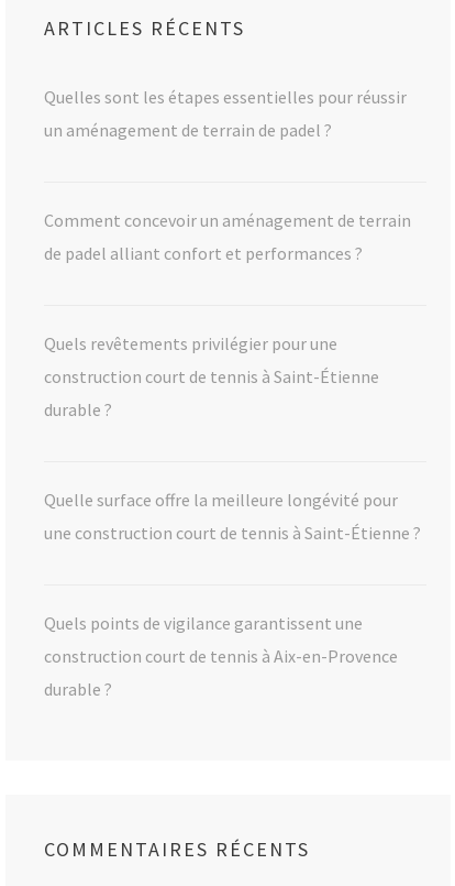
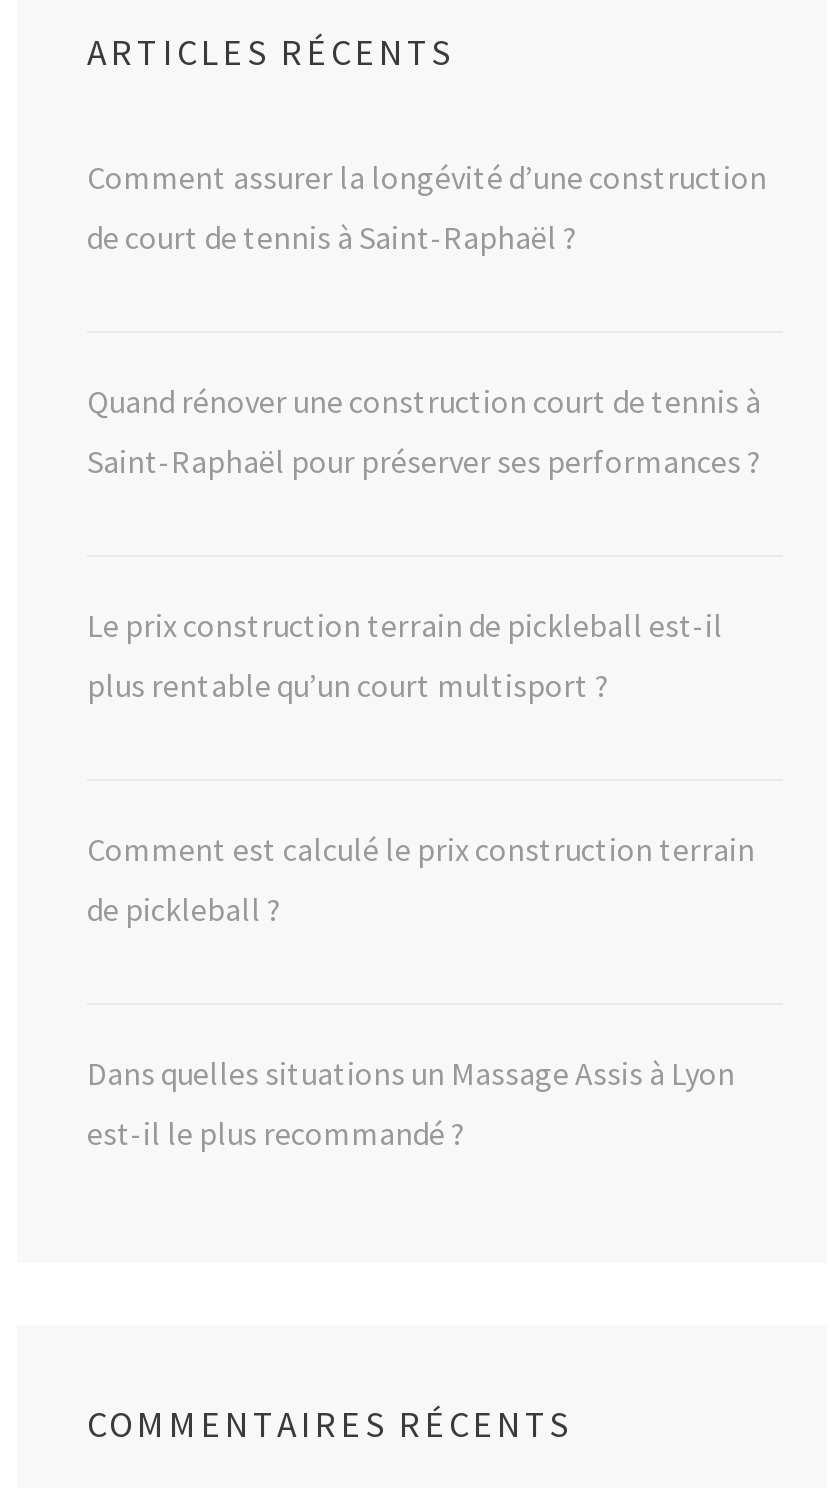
[44,86,407,141] Quelles sont les étapes essentielles pour réussir | un aménagement de terrain de padel ? -> [87,156,767,256] Comment assurer la longévité d’une construction | de court de tennis à Saint-Raphaël ?
[44,209,411,264] Comment concevoir un aménagement de terrain | de padel alliant confort et performances ? -> [87,380,761,480] Quand rénover une construction court de tennis à | Saint-Raphaël pour préserver ses performances ?
[44,332,379,420] Quels revêtements privilégier pour une | construction court de tennis à Saint-Étienne | durable ? -> [87,604,723,704] Le prix construction terrain de pickleball est-il | plus rentable qu’un court multisport ?
[44,488,421,543] Quelle surface offre la meilleure longévité pour | une construction court de tennis à Saint-Étienne ? -> [87,828,755,928] Comment est calculé le prix construction terrain | de pickleball ?
[44,612,398,700] Quels points de vigilance garantissent une | construction court de tennis à Aix-en-Provence | durable ? -> [87,1052,735,1152] Dans quelles situations un Massage Assis à Lyon | est-il le plus recommandé ?

